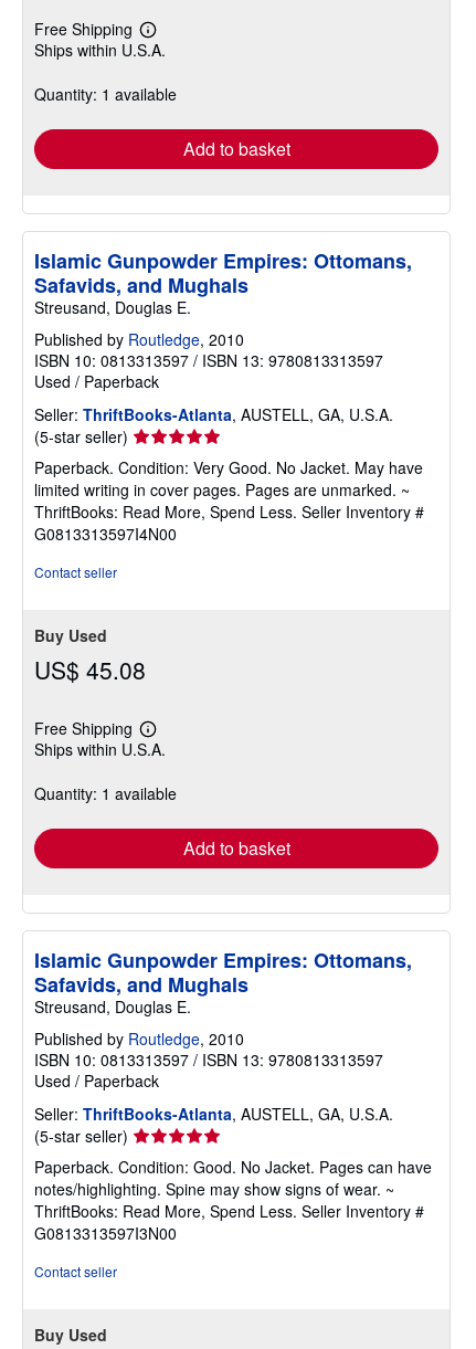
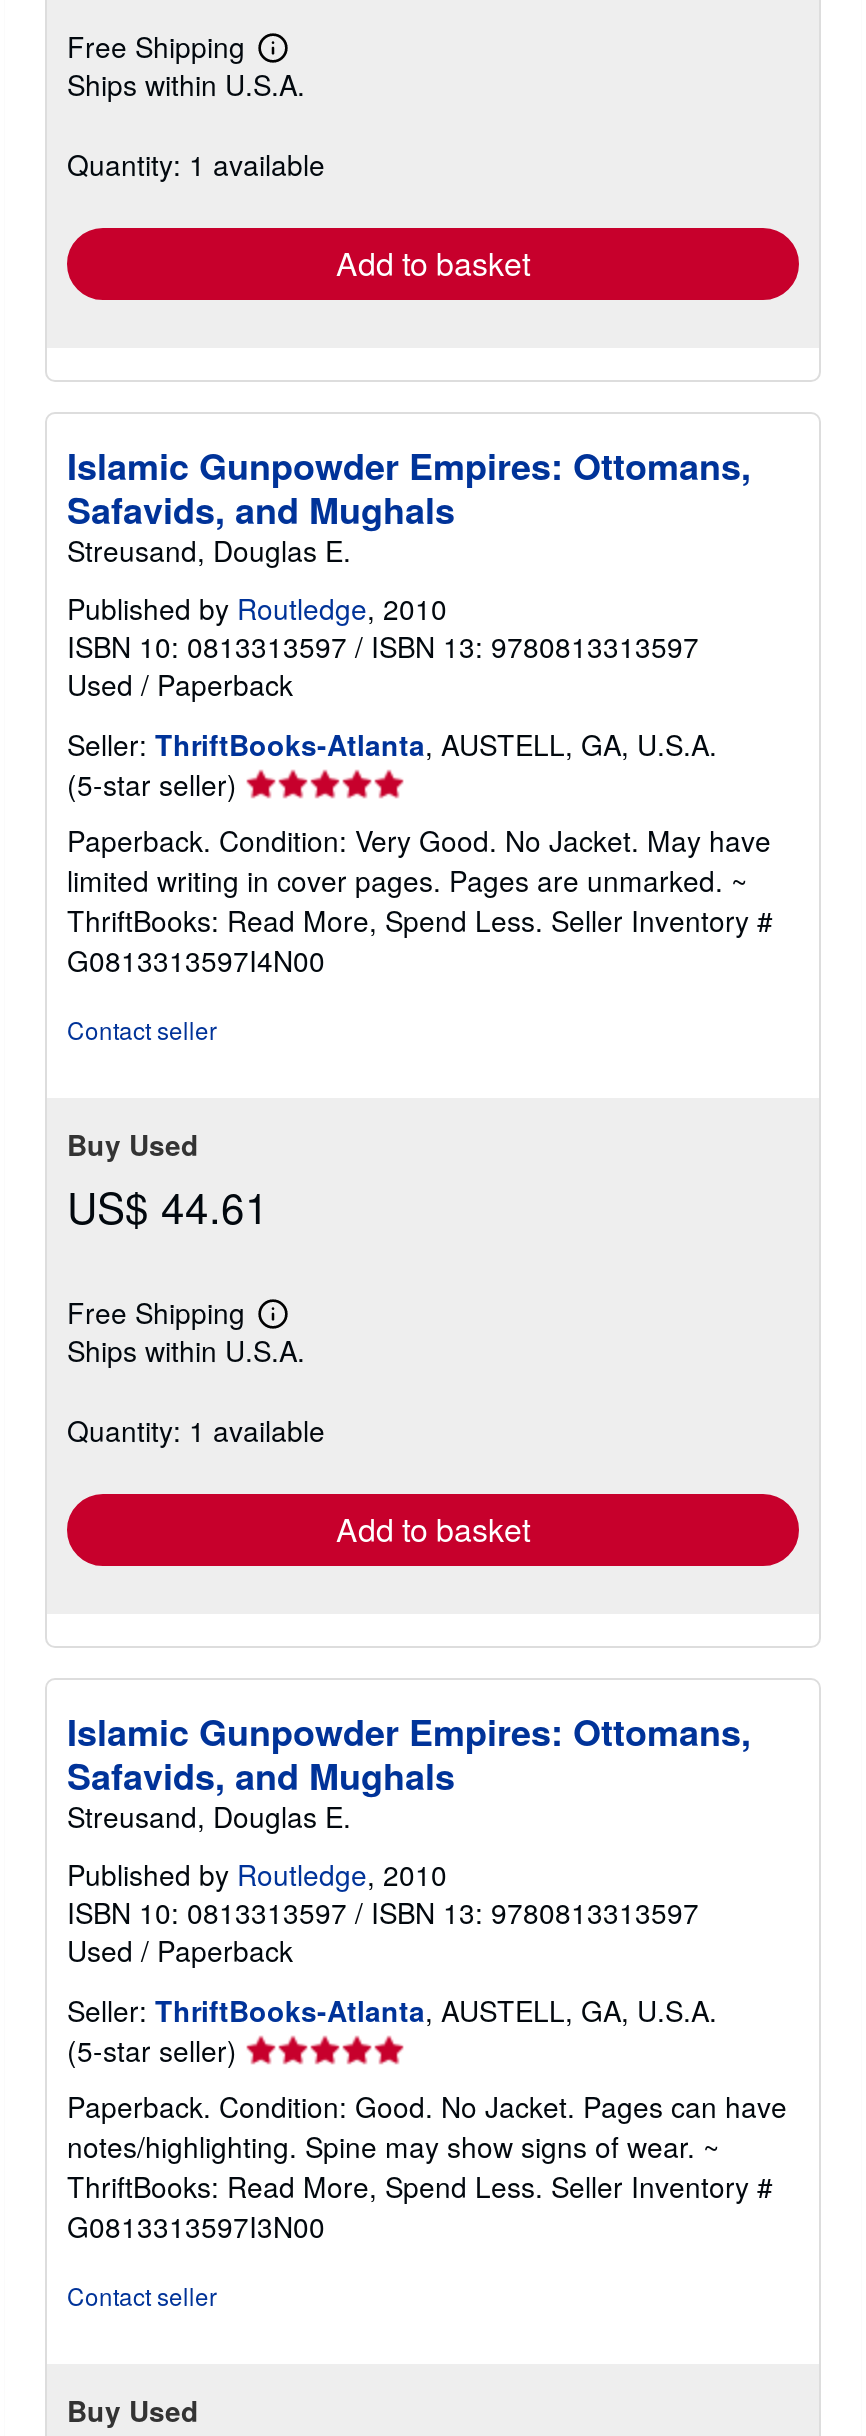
[34,653,146,686] US$ 45.08 -> [67,1176,269,1236] US$ 44.61

